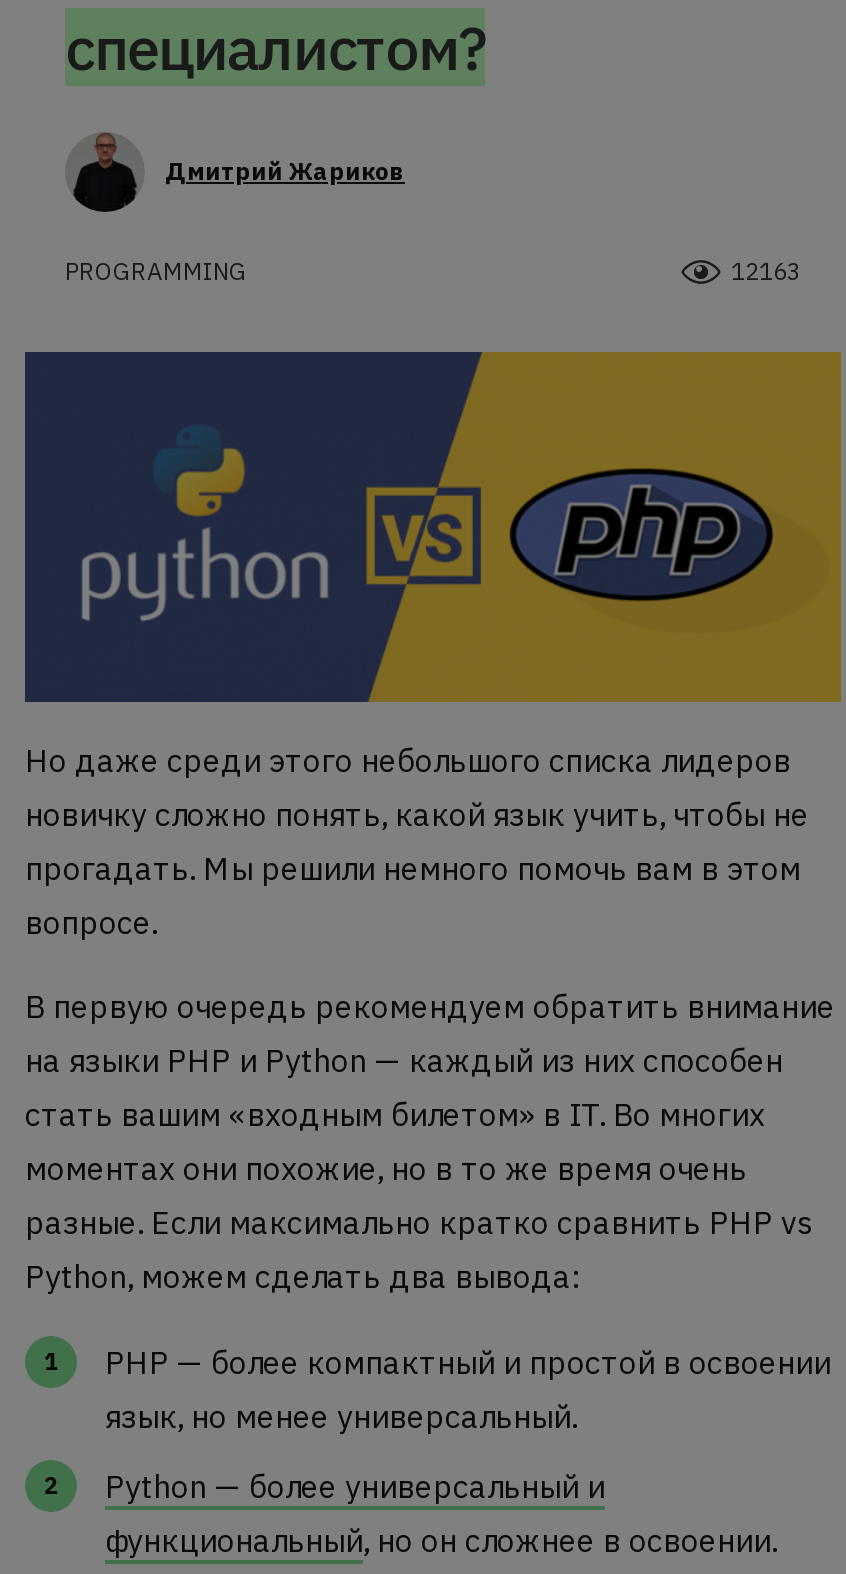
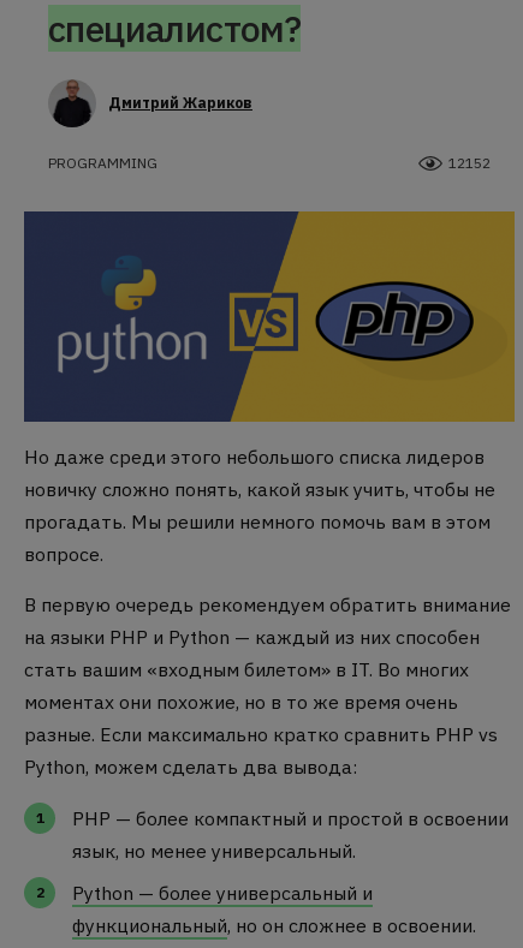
[731,256,801,286] 12163 -> [448,154,491,172] 12152

